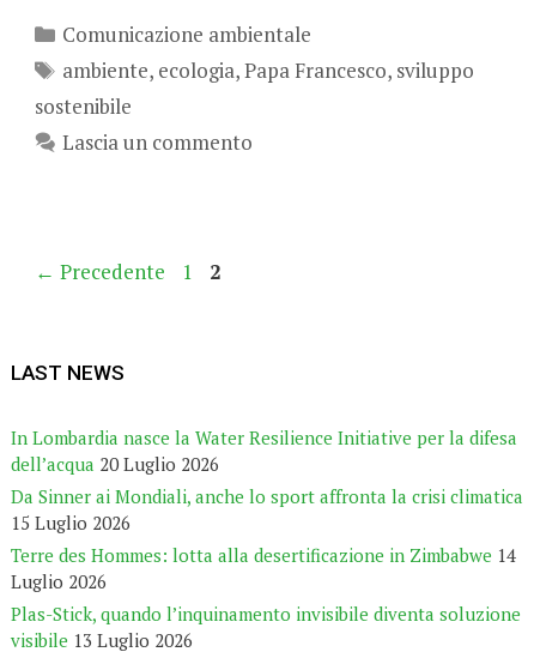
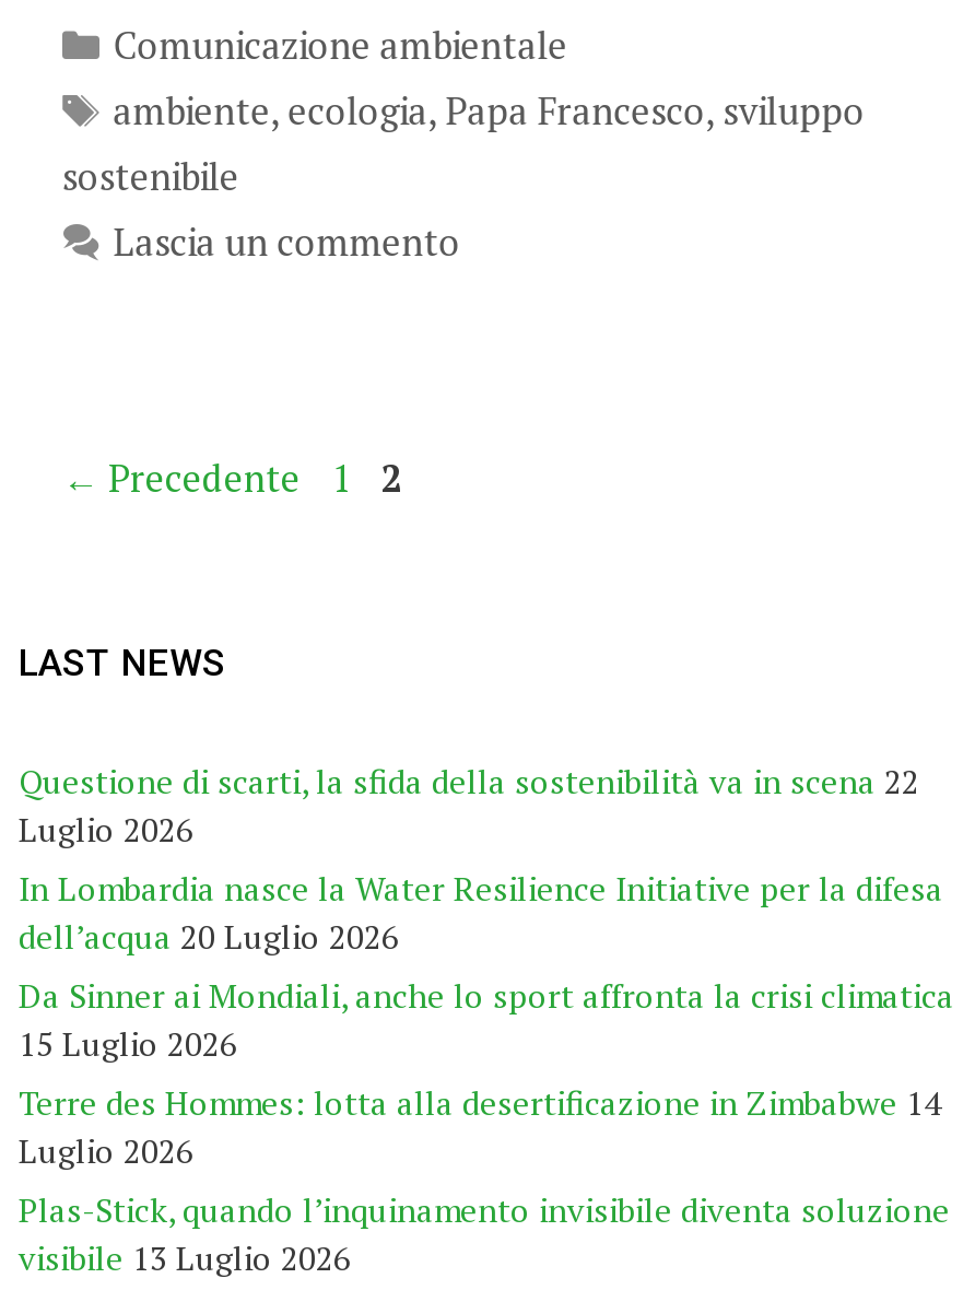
none -> [19,759,919,851] Questione di scarti, la sfida della sostenibilità va in scena 22 | Luglio 2026

